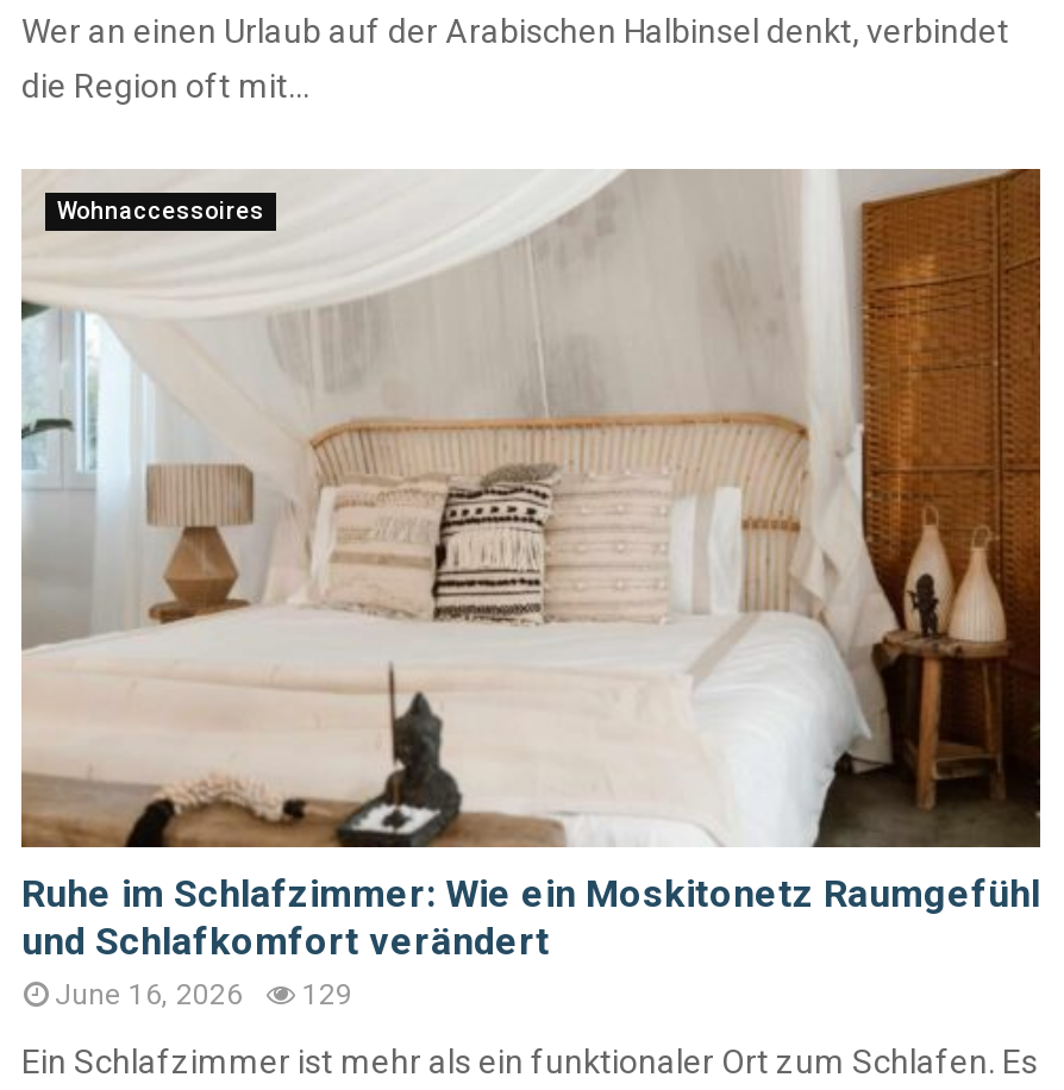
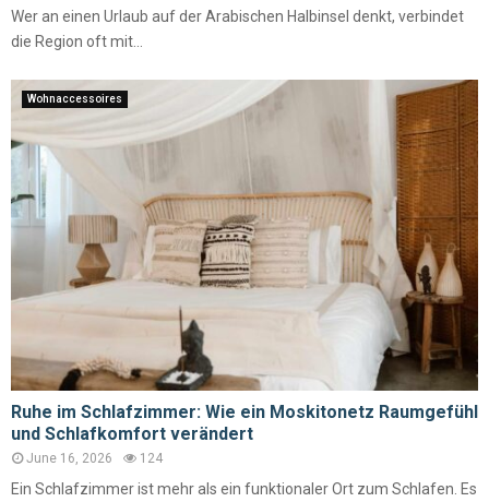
[55,979,352,1012] June 16, 2026 129 -> [26,451,163,466] June 16, 2026 124

